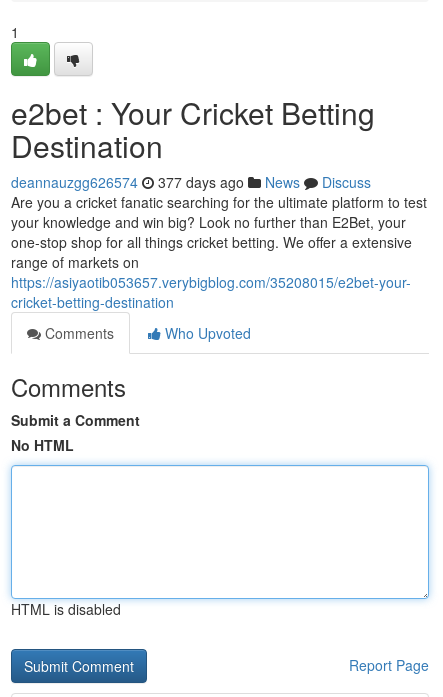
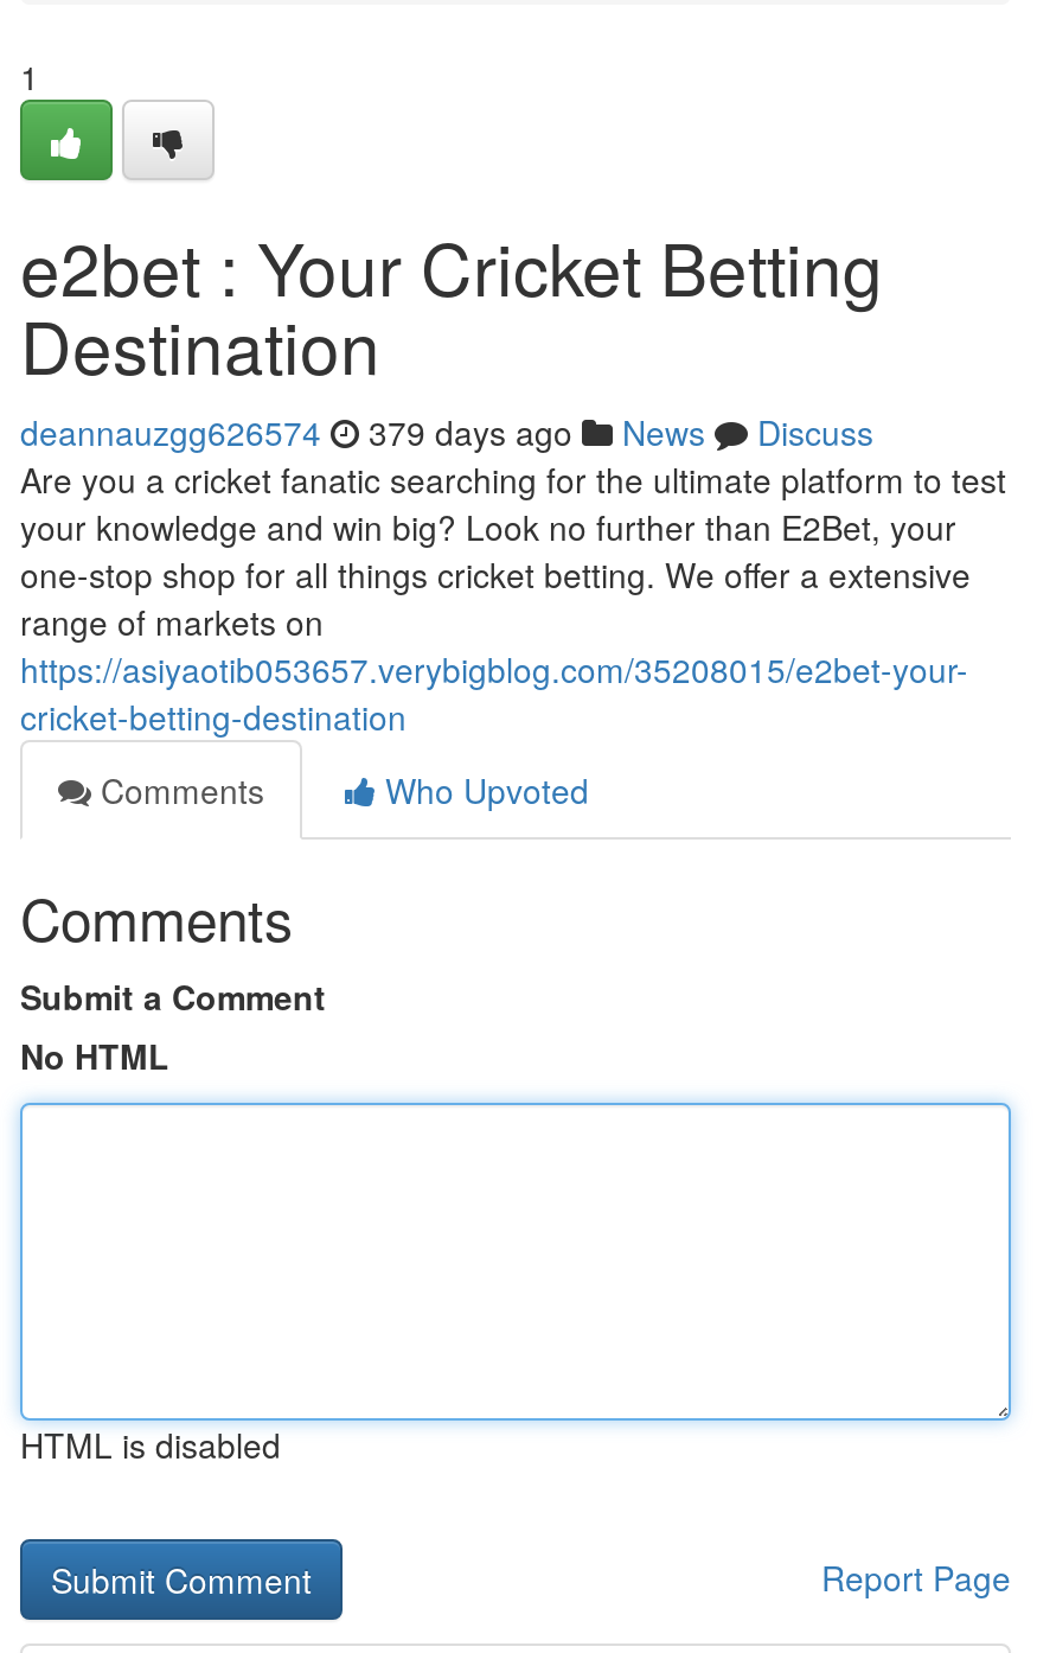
[11,172,371,192] deannauzgg626574 377 days ago News Discuss -> [20,408,873,455] deannauzgg626574 379 days ago News Discuss

